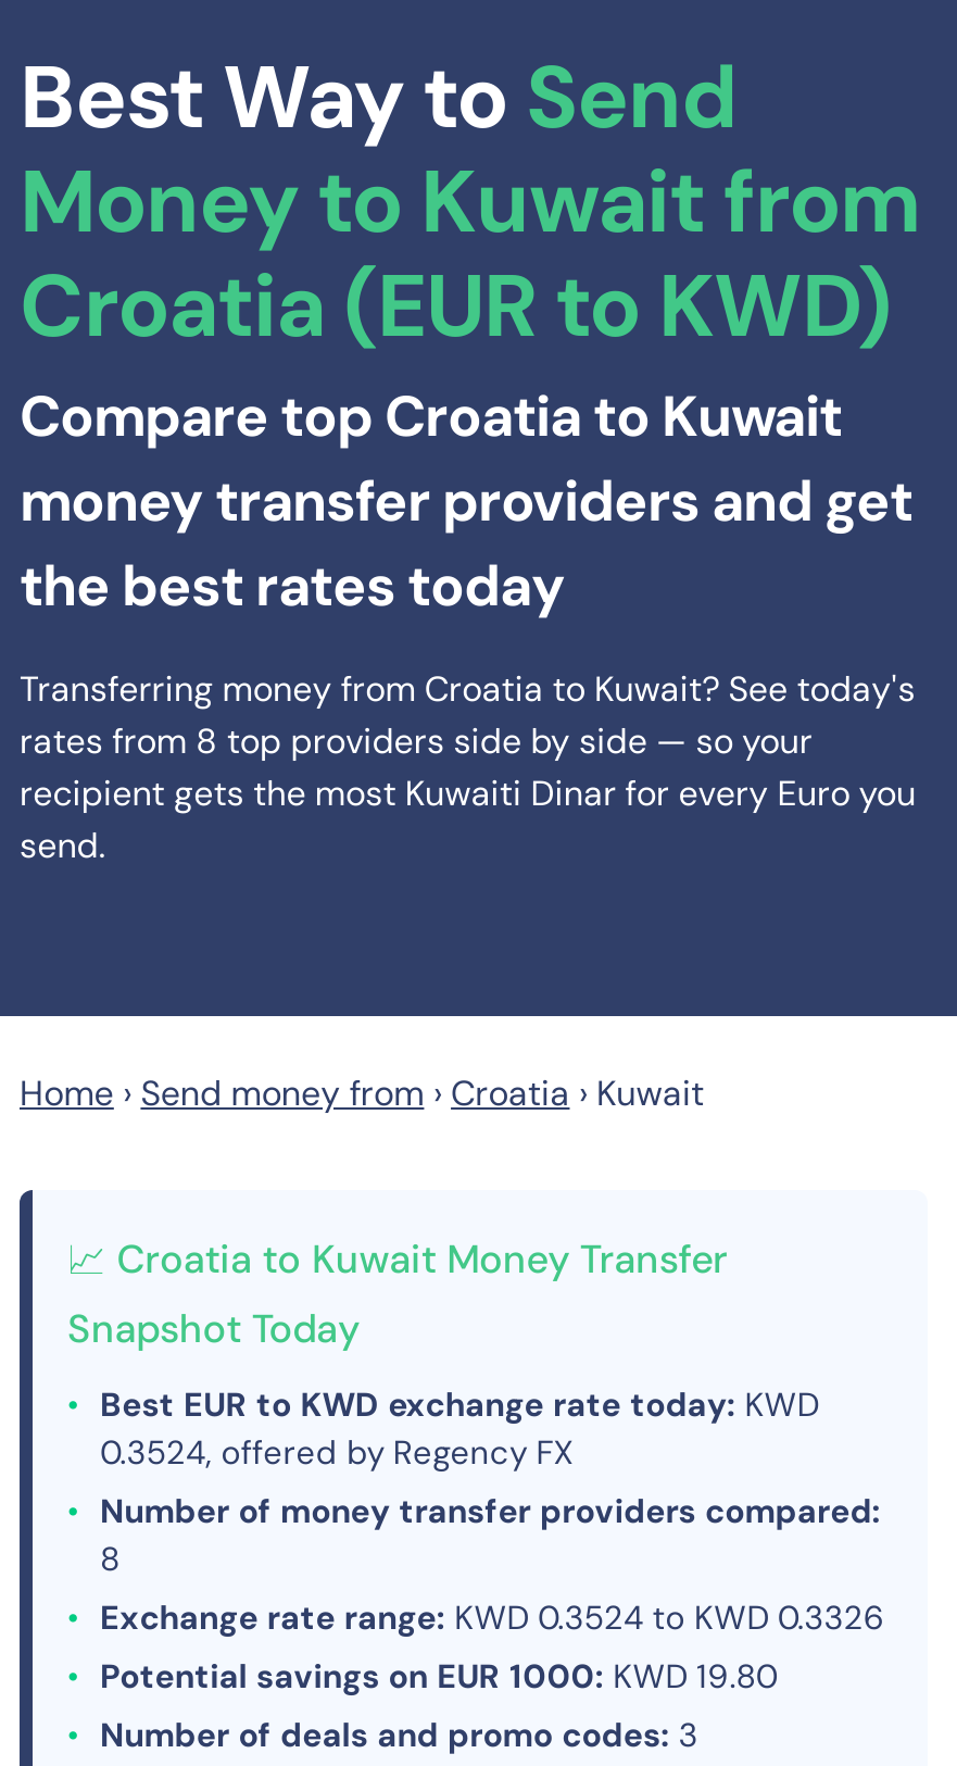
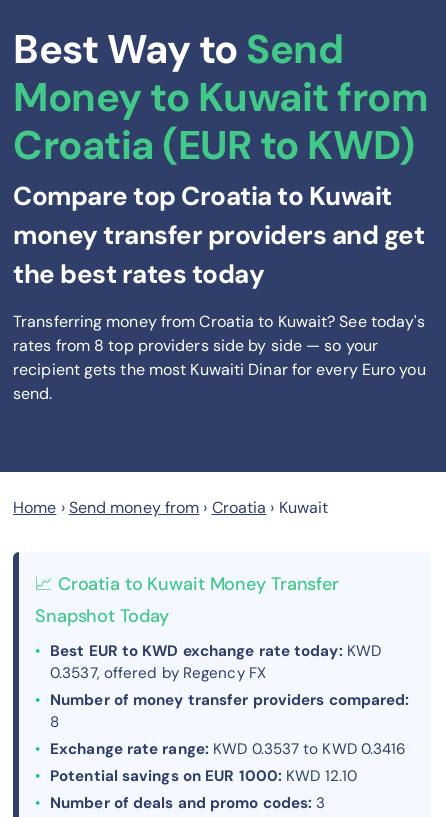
[100,1432,573,1476] 0.3524, offered by Regency FX -> [50,663,266,683] 0.3537, offered by Regency FX
[100,1597,885,1641] Exchange rate range: KWD 0.3524 to KWD 0.3326 -> [50,739,406,759] Exchange rate range: KWD 0.3537 to KWD 0.3416
[100,1656,778,1699] Potential savings on EUR 1000: KWD 19.80 -> [50,766,357,786] Potential savings on EUR 1000: KWD 12.10

